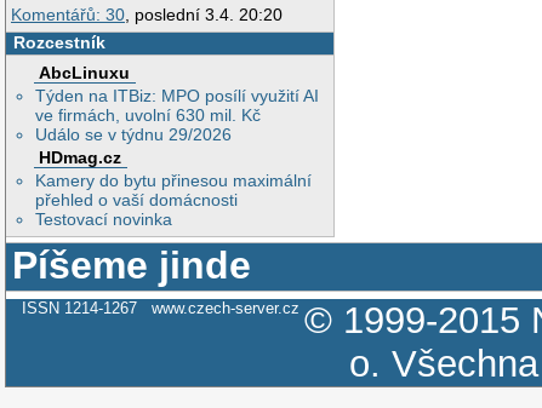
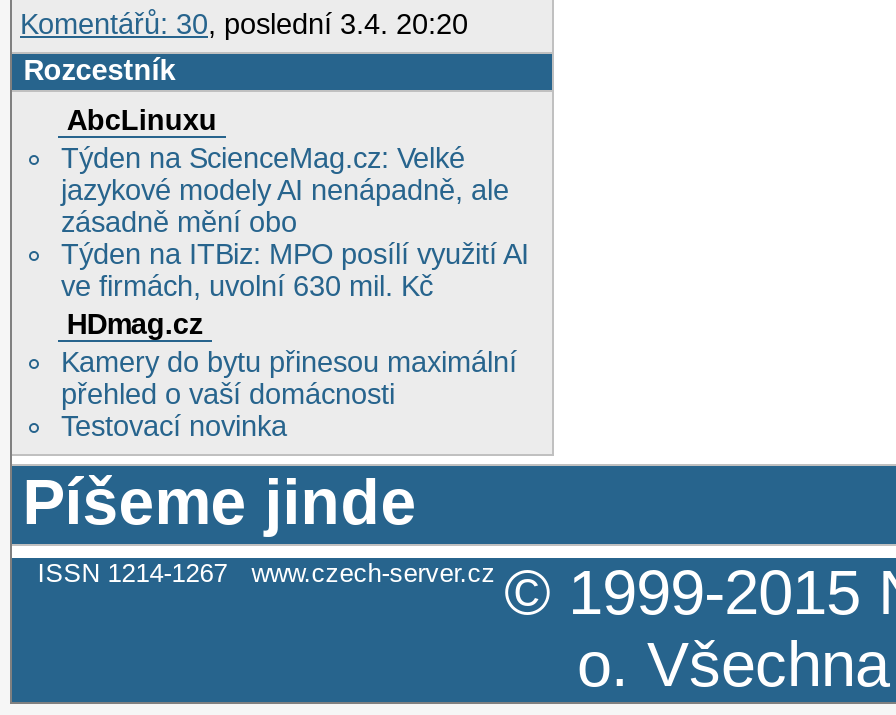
none -> [61,142,509,238] Týden na ScienceMag.cz: Velké | jazykové modely AI nenápadně, ale | zásadně mění obo
moved [36,86,320,124] -> [61,238,529,302]: Týden na ITBiz: MPO posílí využití AI | ve firmách, uvolní 630 mil. Kč
[36,124,232,144] Událo se v týdnu 29/2026 -> none

